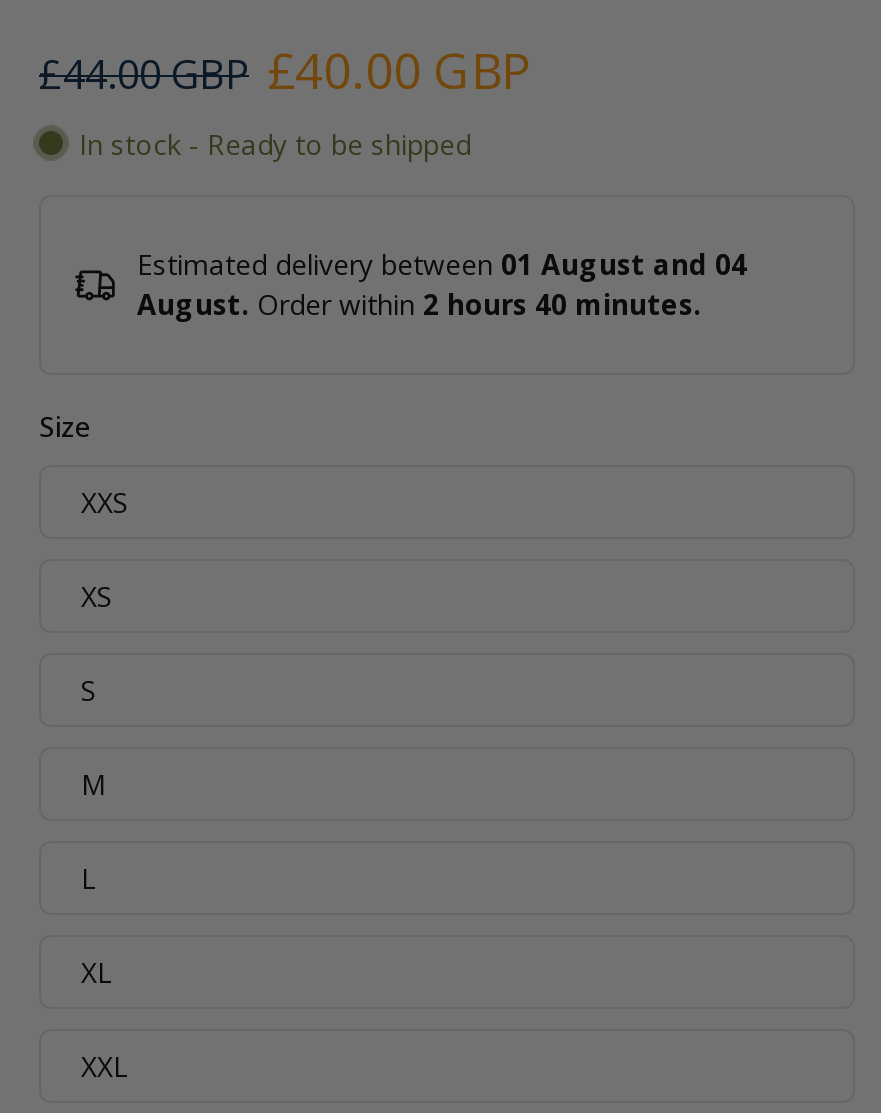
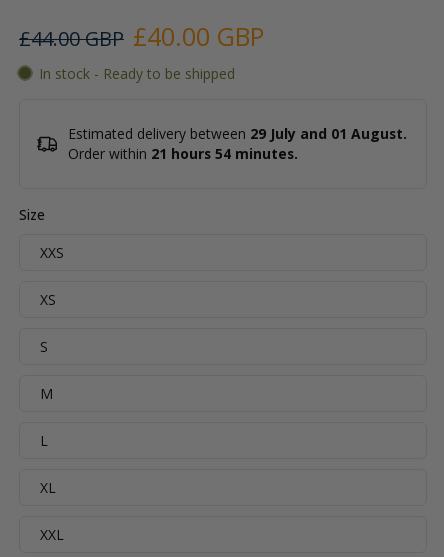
[137,244,747,322] Estimated delivery between 01 August and 04 | August. Order within 2 hours 40 minutes. -> [68,123,407,162] Estimated delivery between 29 July and 01 August. | Order within 21 hours 54 minutes.

